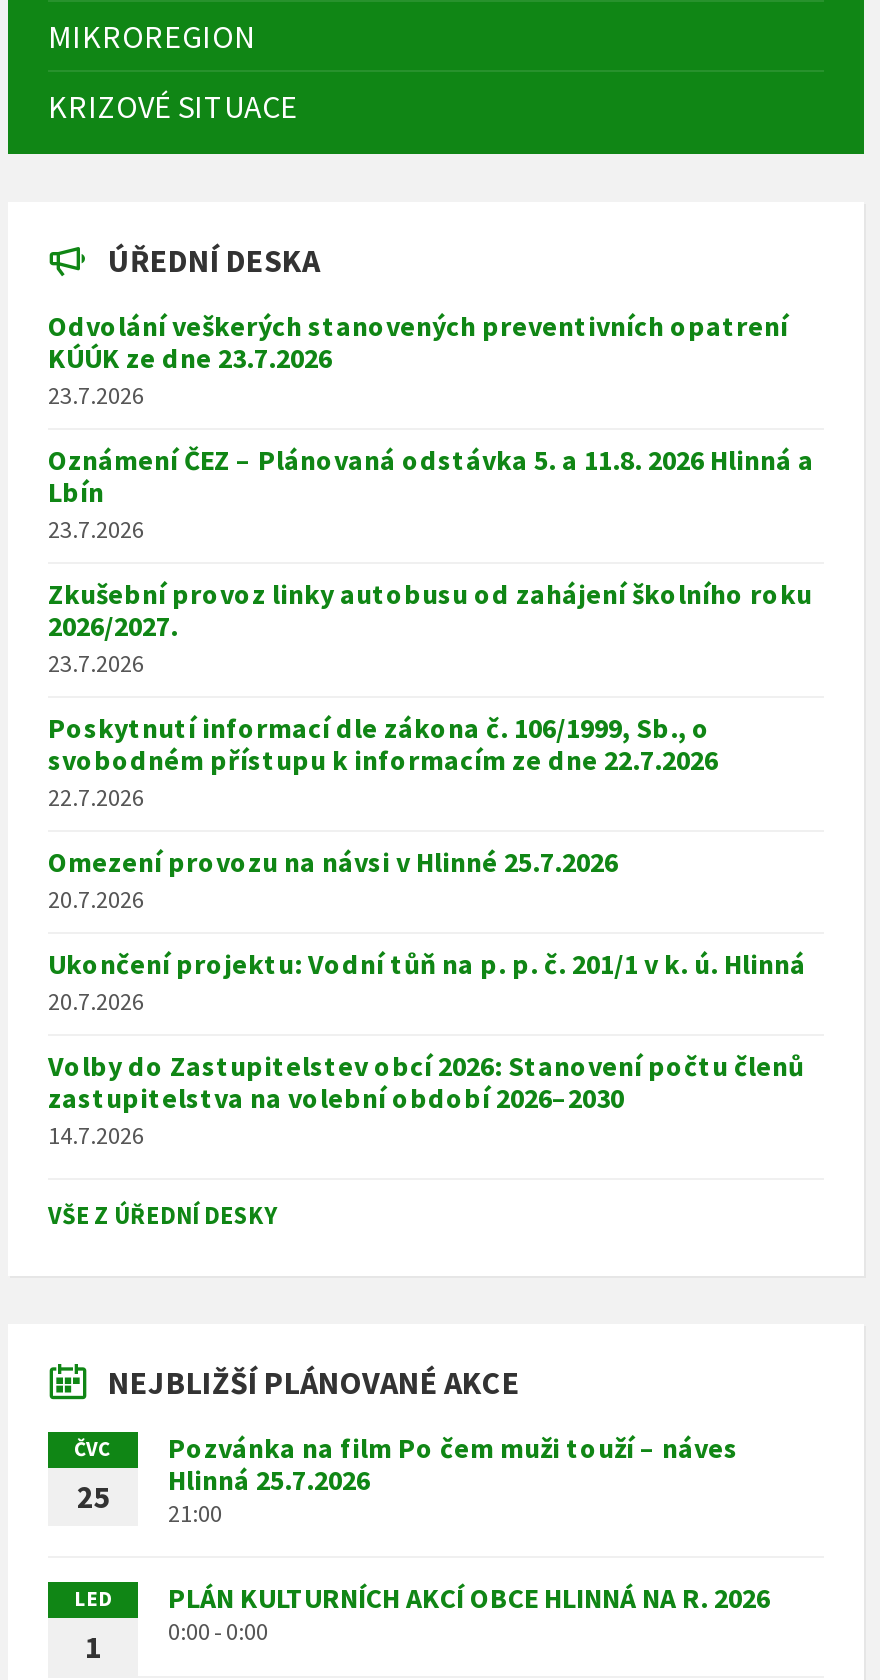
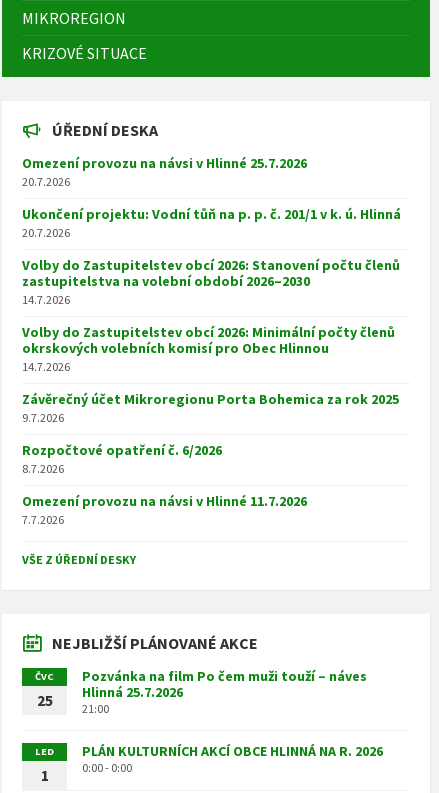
[48,308,814,812] Odvolání veškerých stanovených preventivních opatrení | KÚÚK ze dne 23.7.2026 | 23.7.2026 | Oznámení ČEZ – Plánovaná odstávka 5. a 11.8. 2026 Hlinná a | Lbín | 23.7.2026 | Zkušební provoz linky autobusu od zahájení školního roku | 2026/2027. | 23.7.2026 | Poskytnutí informací dle zákona č. 106/1999, Sb., o | svobodném přístupu k informacím ze dne 22.7.2026 | 22.7.2026 -> none
moved [48,844,806,1150] -> [22,154,401,307]: Omezení provozu na návsi v Hlinné 25.7.2026 | 20.7.2026 | Ukončení projektu: Vodní tůň na p. p. č. 201/1 v k. ú. Hlinná | 20.7.2026 | Volby do Zastupitelstev obcí 2026: Stanovení počtu členů | zastupitelstva na volební období 2026–2030 | 14.7.2026
none -> [22,323,399,527] Volby do Zastupitelstev obcí 2026: Minimální počty členů | okrskových volebních komisí pro Obec Hlinnou | 14.7.2026 | Závěrečný účet Mikroregionu Porta Bohemica za rok 2025 | 9.7.2026 | Rozpočtové opatření č. 6/2026 | 8.7.2026 | Omezení provozu na návsi v Hlinné 11.7.2026 | 7.7.2026

